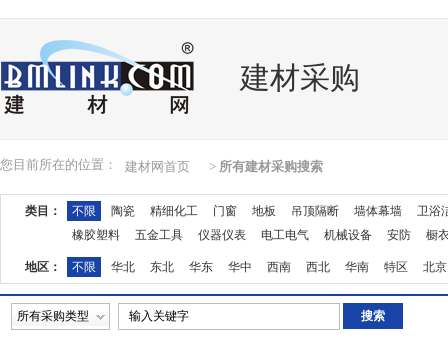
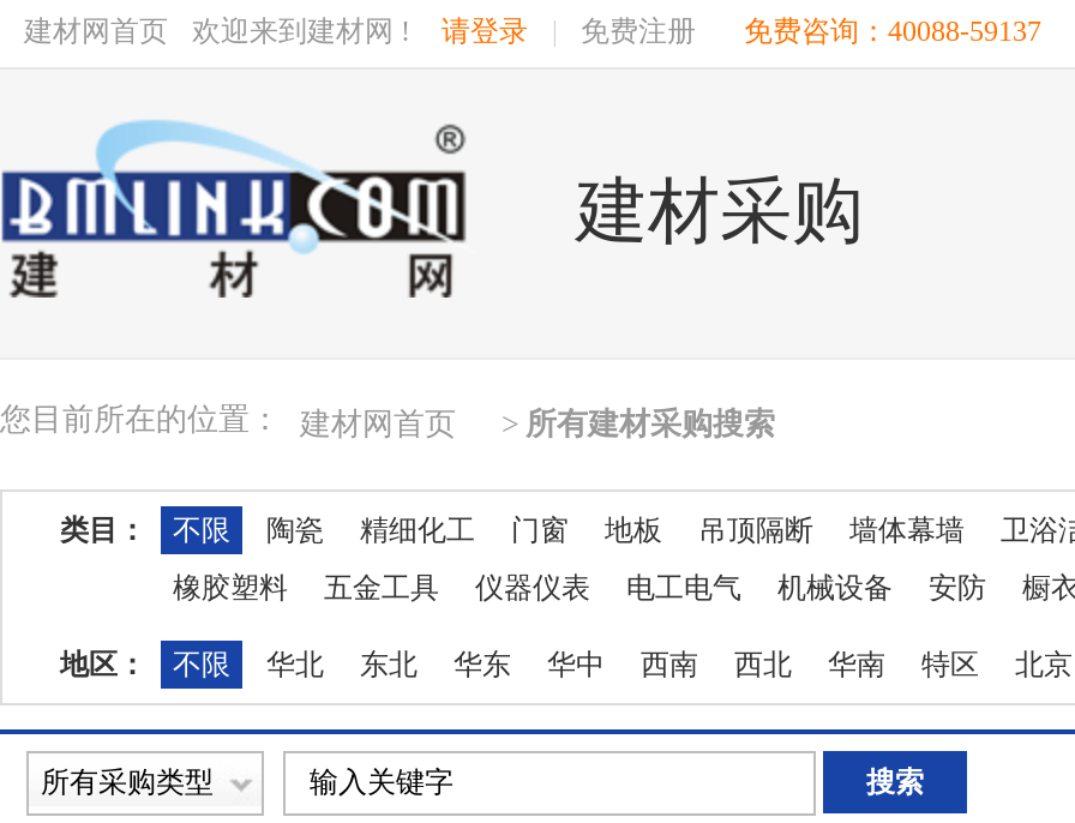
none -> [24,14,1041,48] 建材网首页 | 欢迎来到建材网 ! | 请登录 | 免费注册 | 免费咨询：40088-59137

